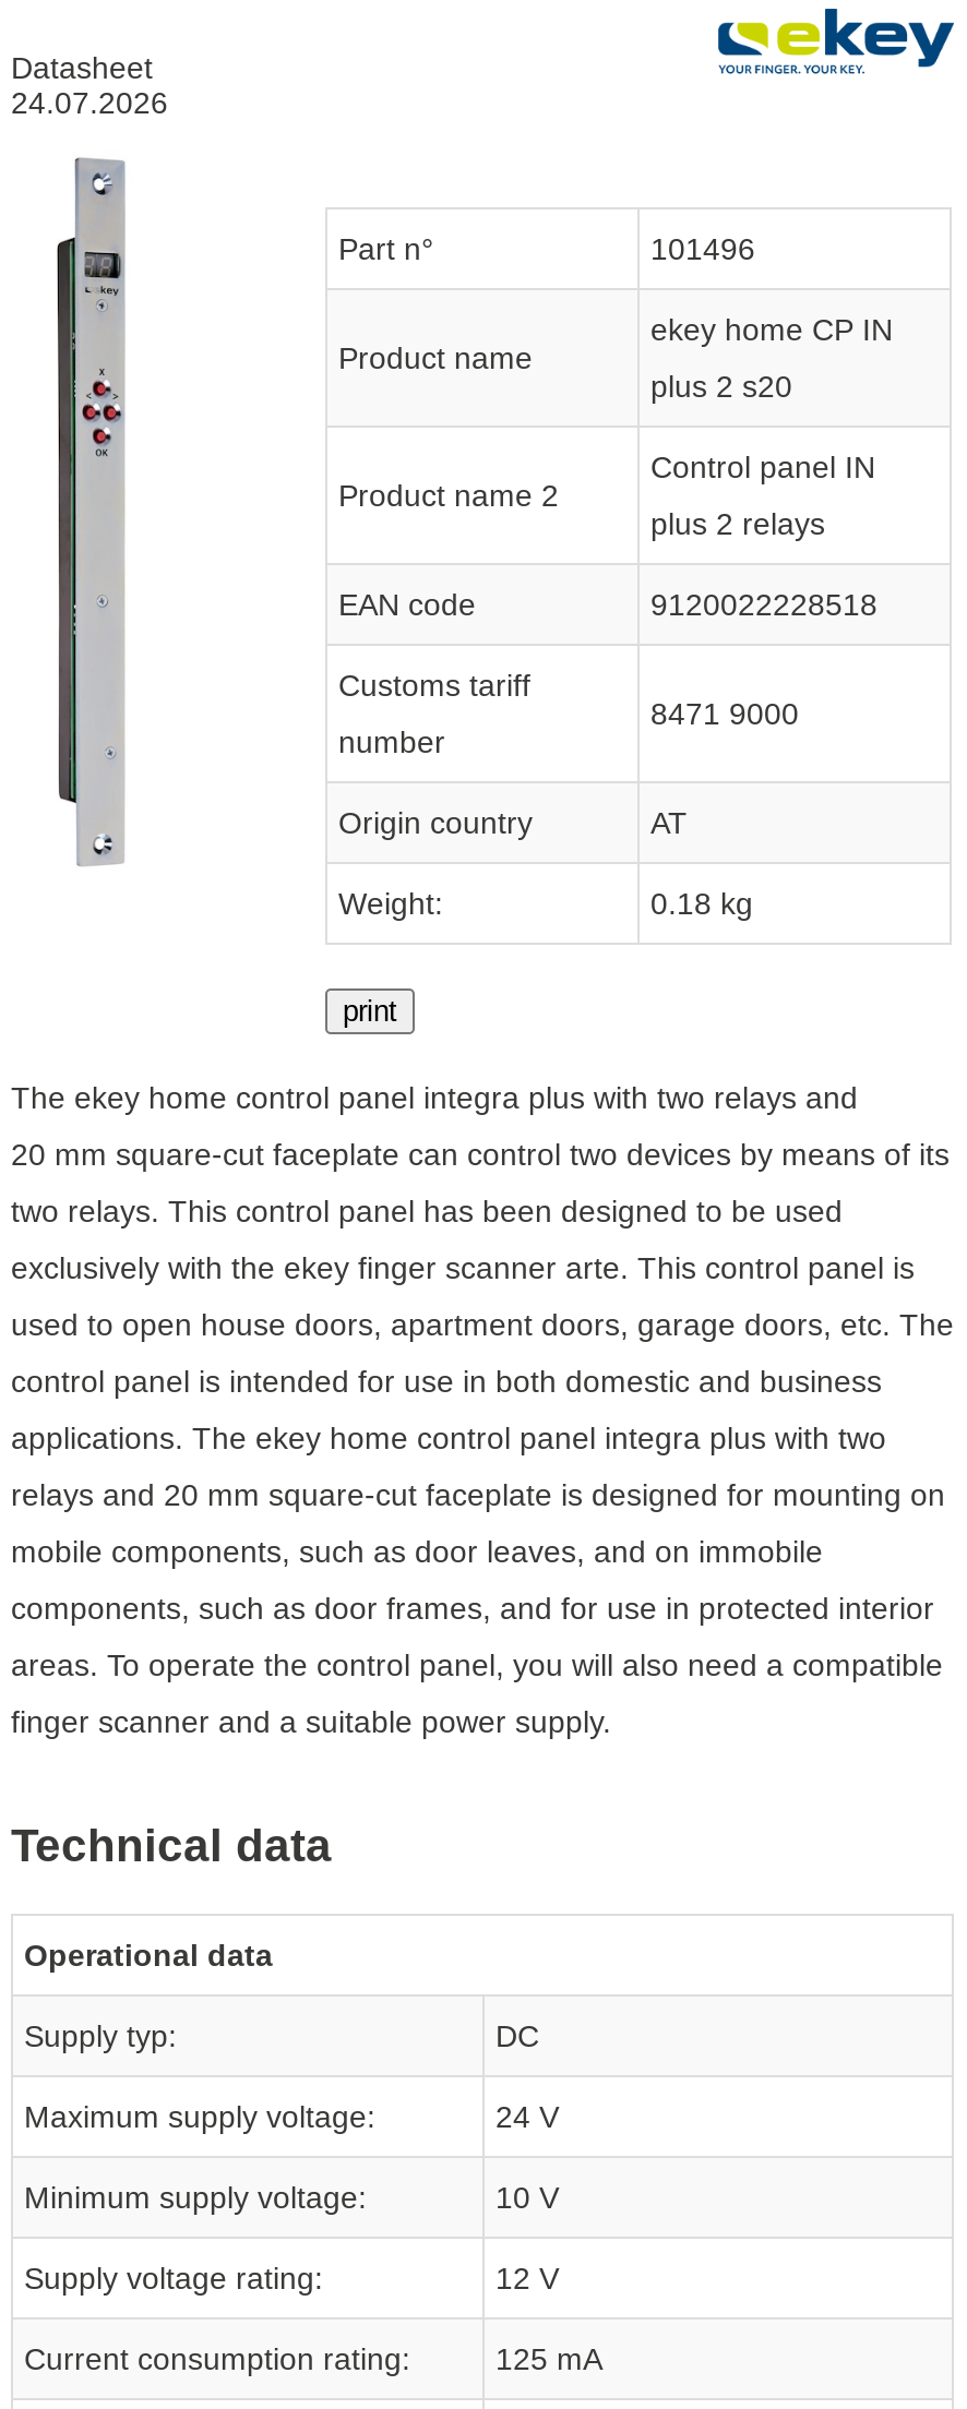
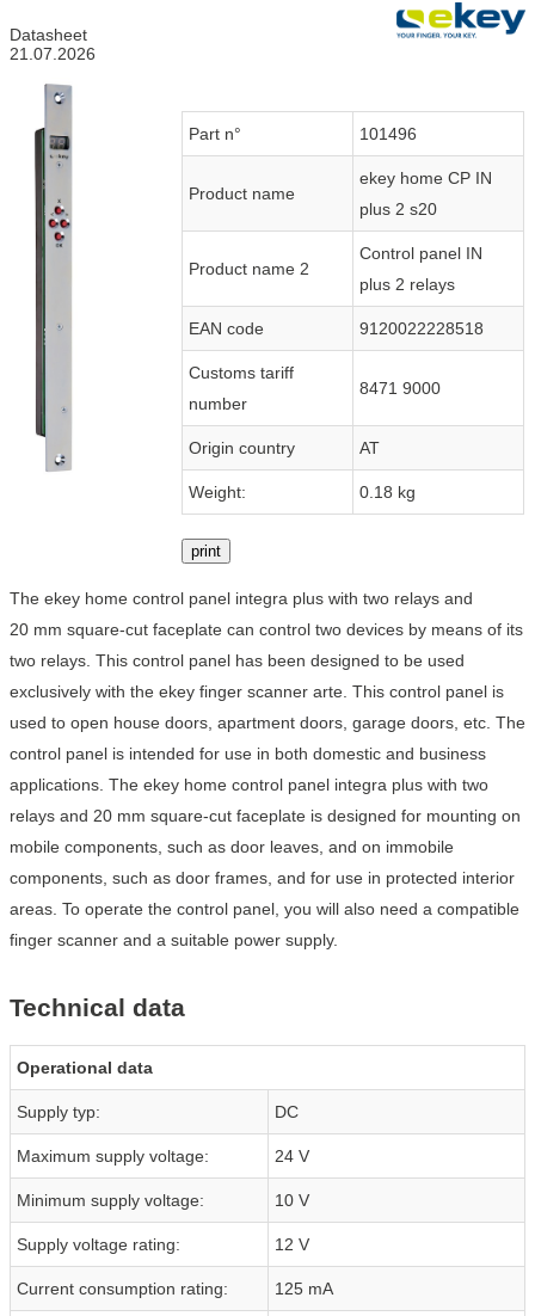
[11,85,168,120] 24.07.2026 -> [10,44,96,63] 21.07.2026

